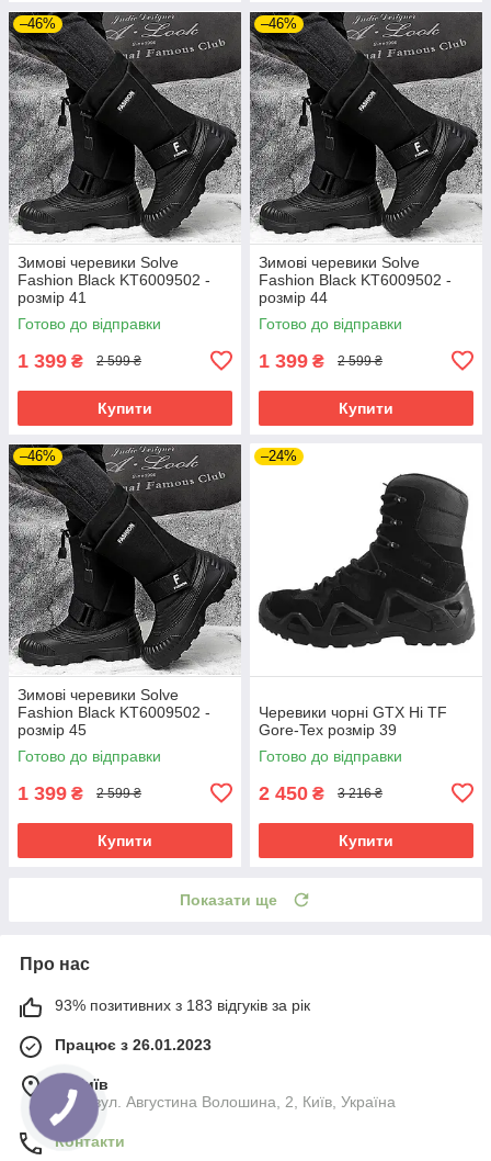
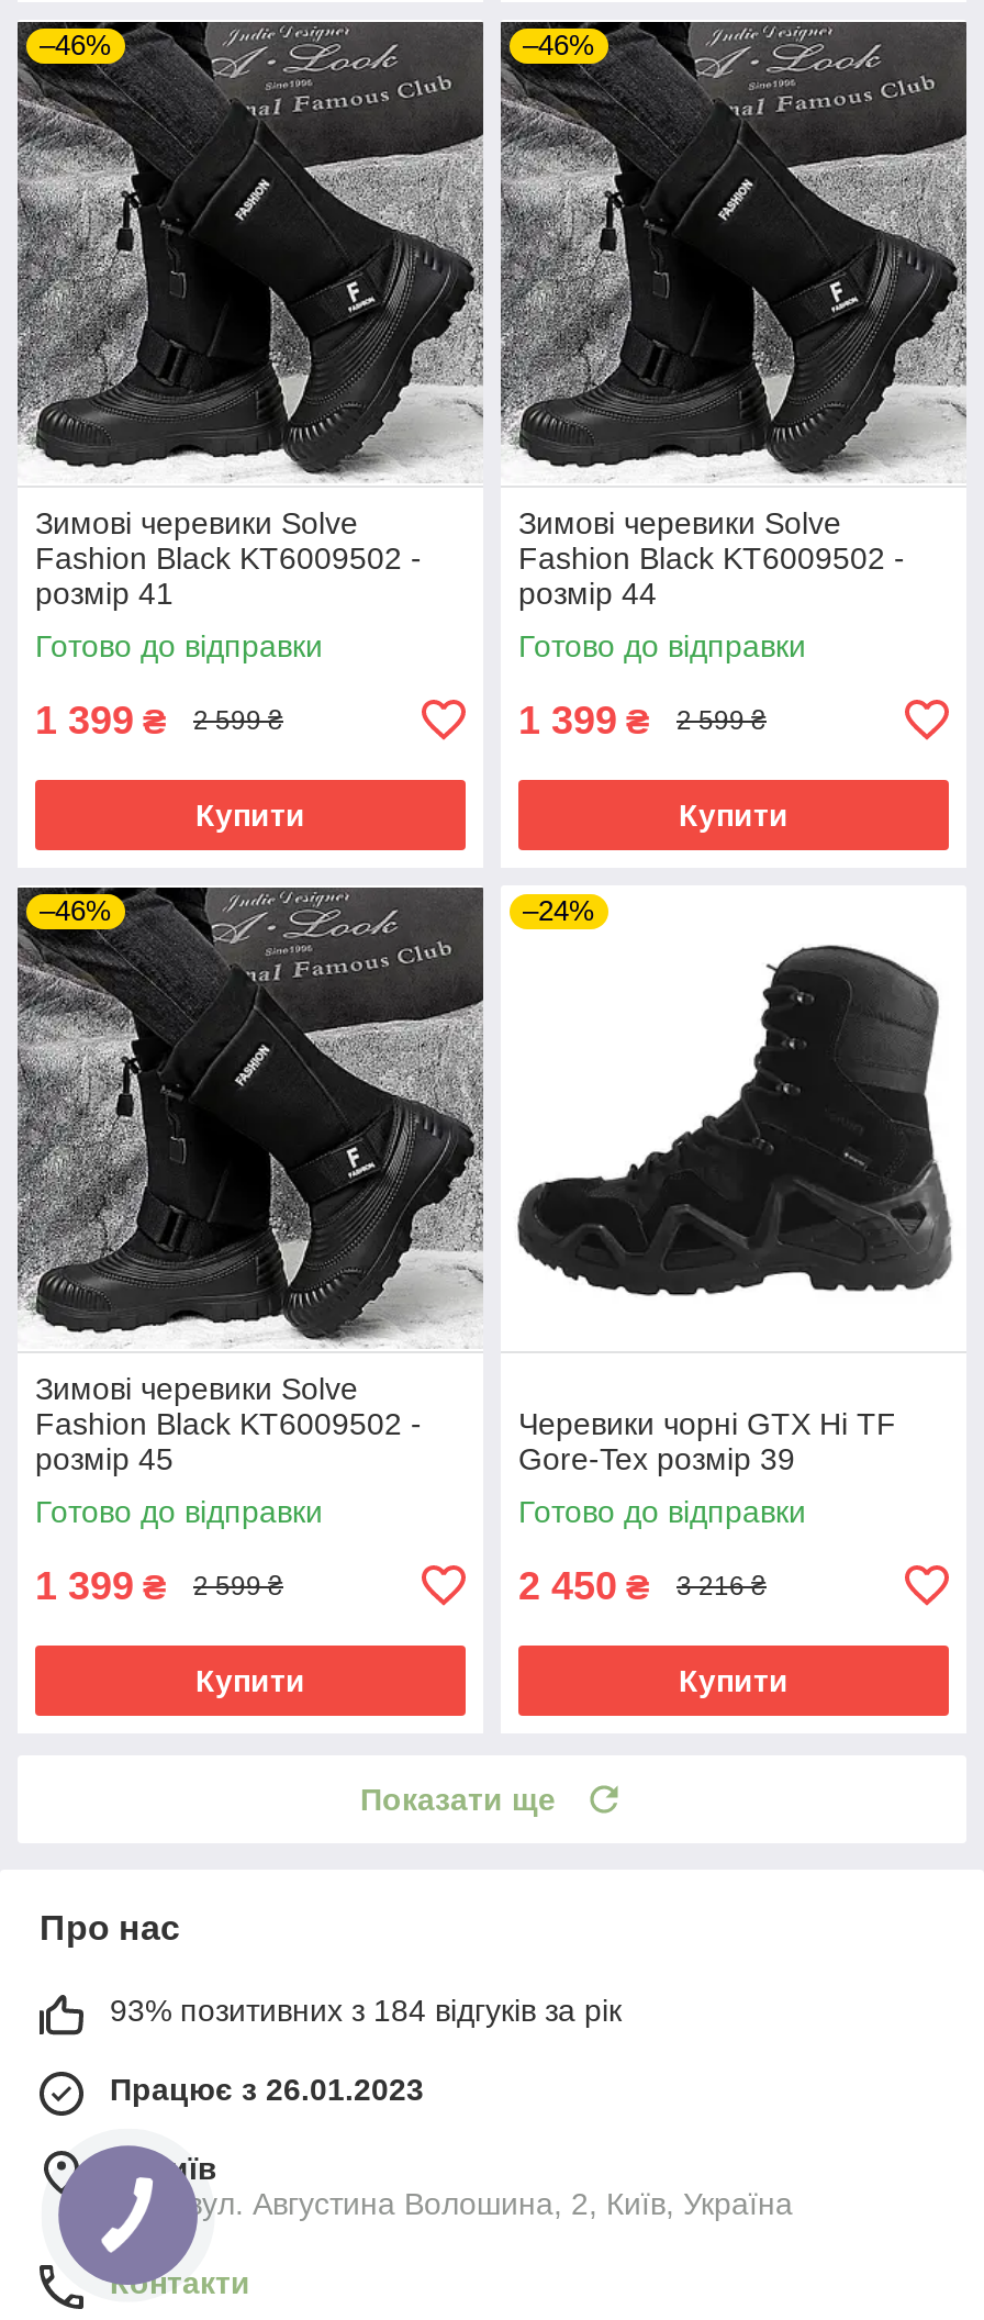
[55,996,310,1014] 93% позитивних з 183 відгуків за рік -> [110,1992,622,2027] 93% позитивних з 184 відгуків за рік

